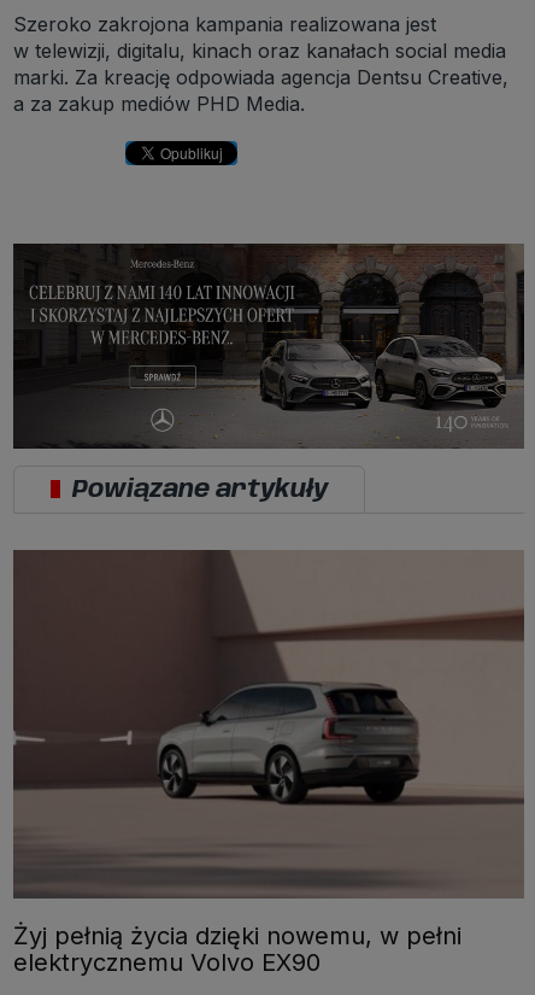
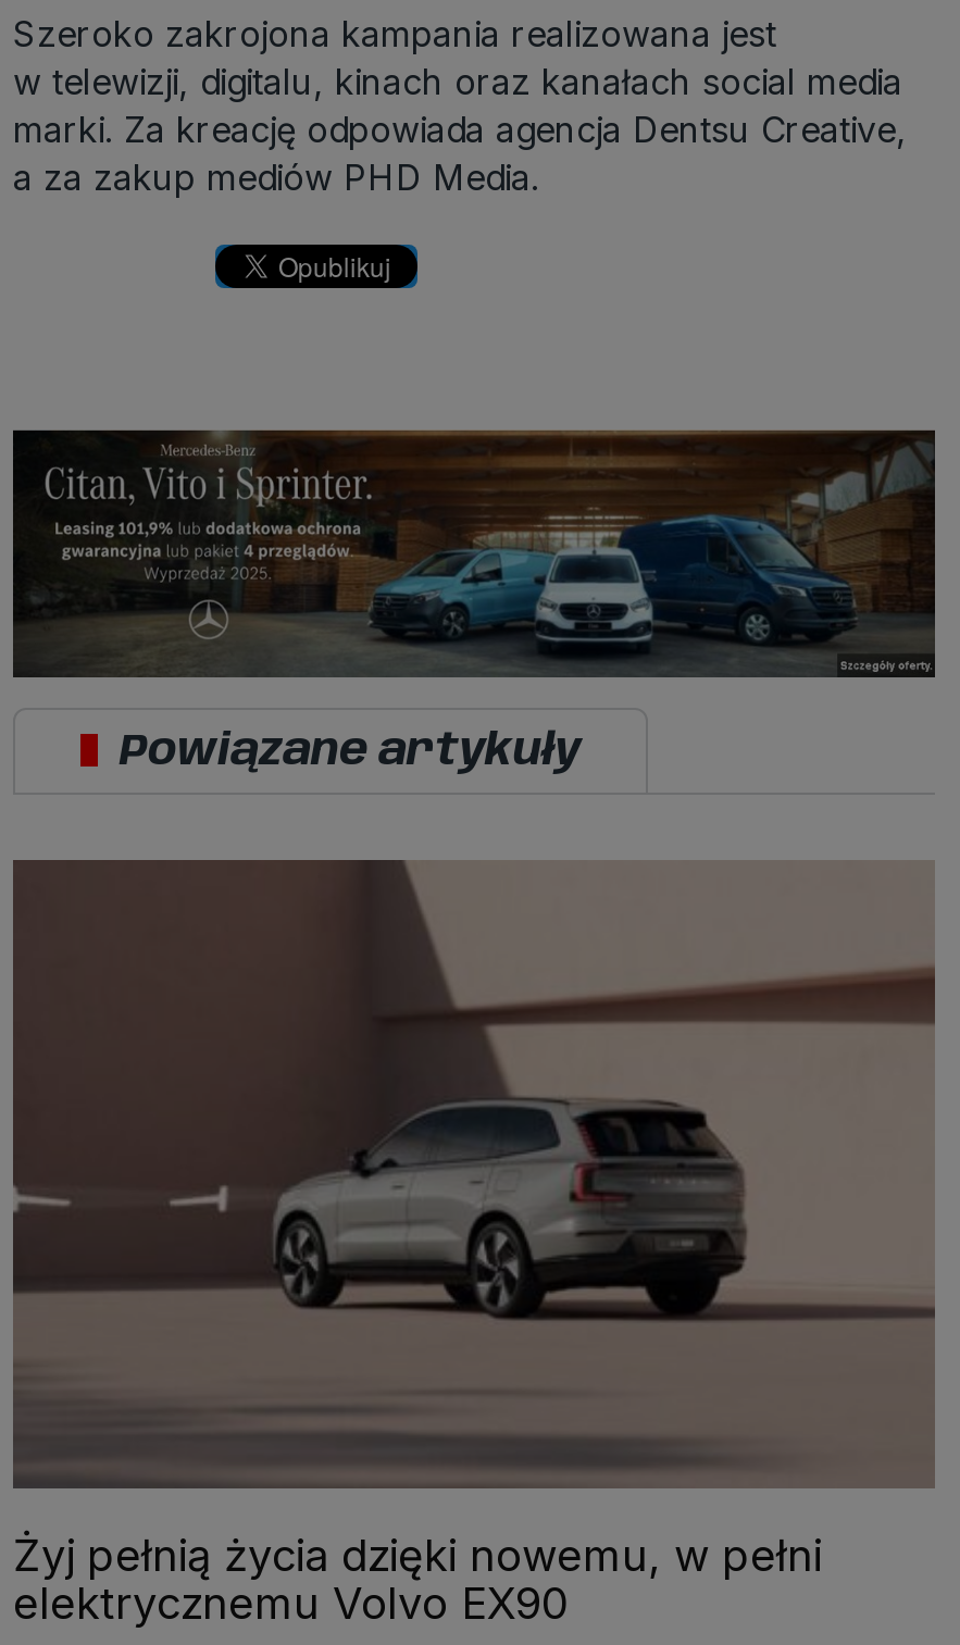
[14,242,524,449] [image] -> [17,427,935,677] [image]

